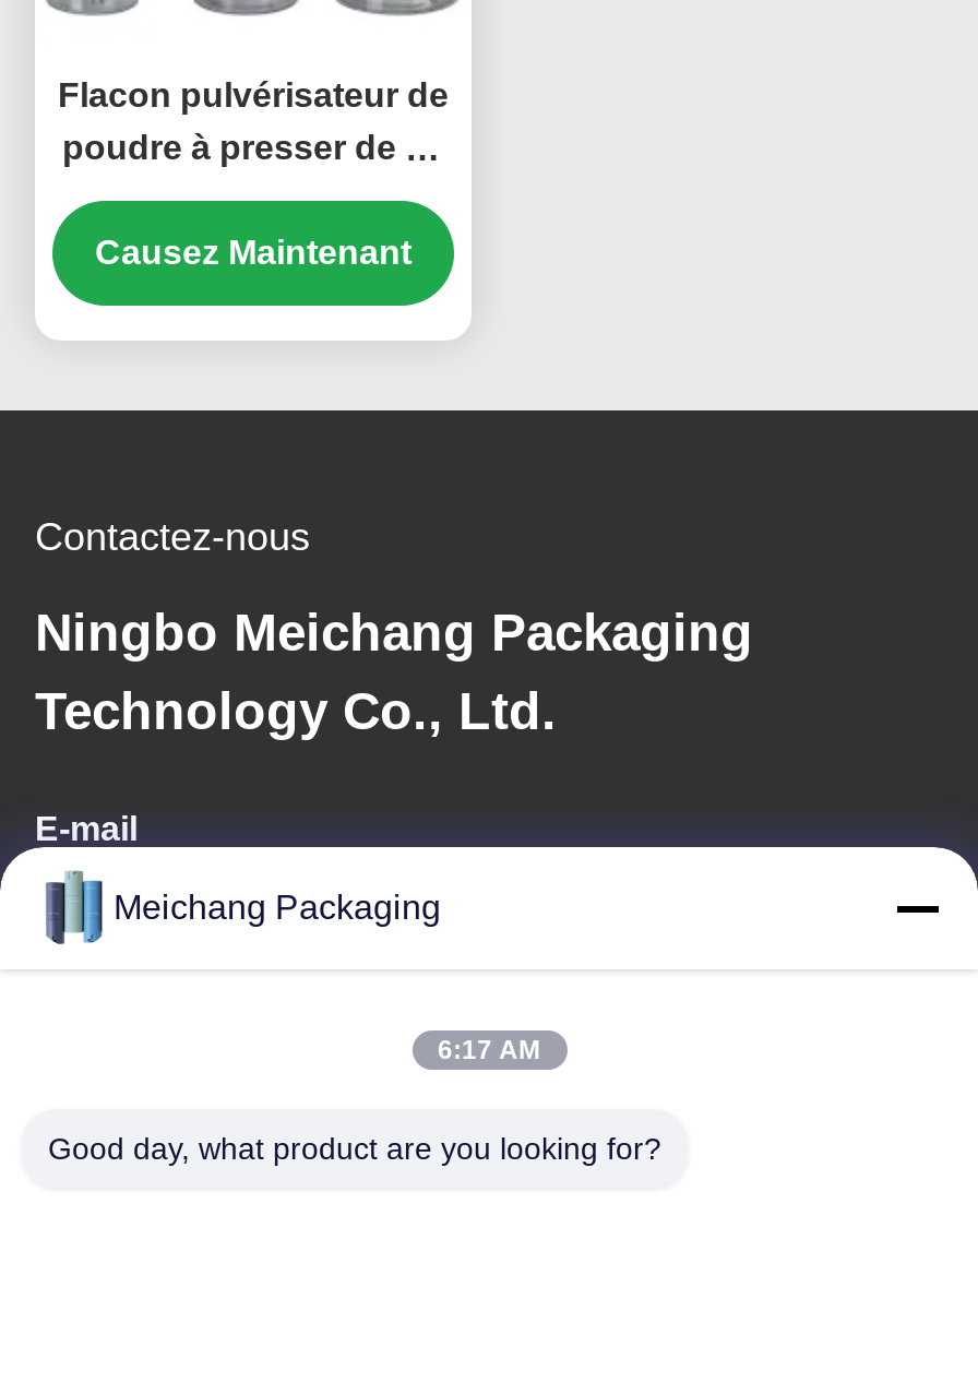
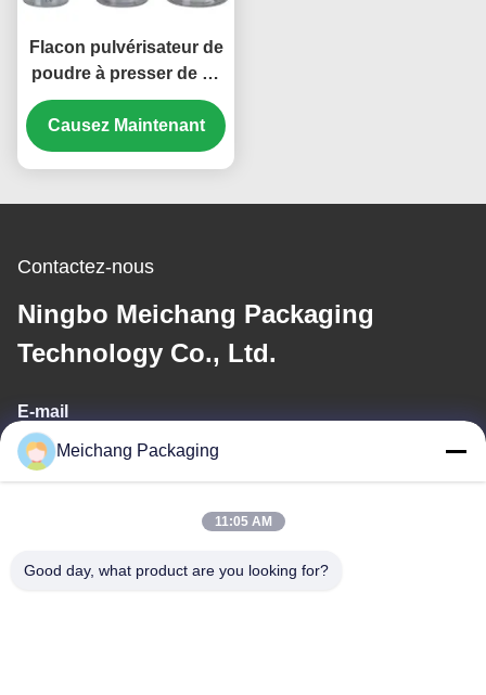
[37,869,107,948] [image] -> [17,433,53,472] [image]
[438,1035,540,1065] 6:17 AM -> [214,514,272,529] 11:05 AM

